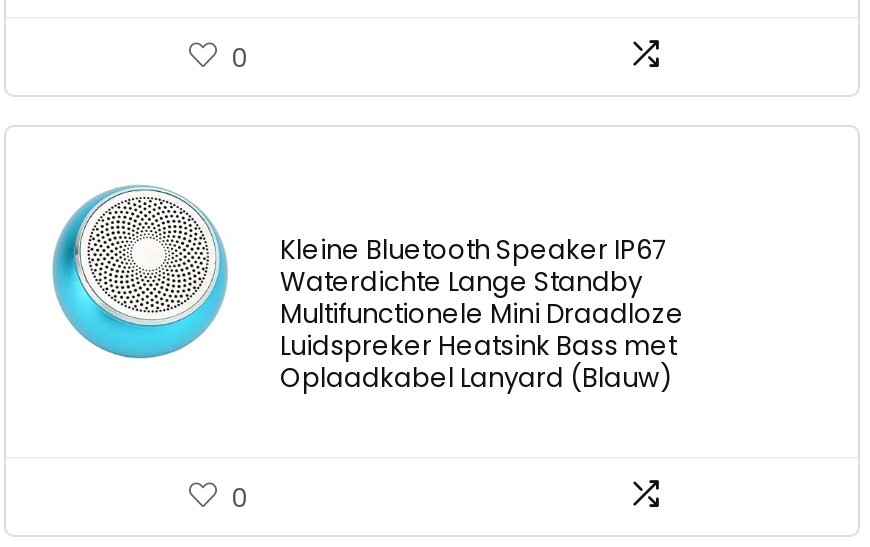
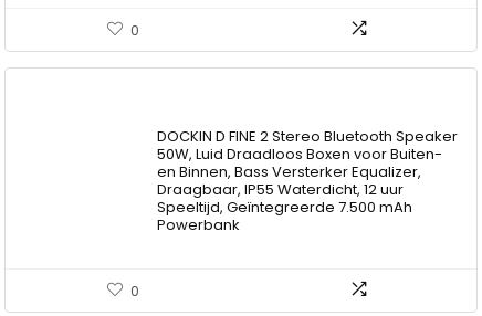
[50,183,230,361] [image] -> none
[280,230,684,396] Kleine Bluetooth Speaker IP67 | Waterdichte Lange Standby | Multifunctionele Mini Draadloze | Luidspreker Heatsink Bass met | Oplaadkabel Lanyard (Blauw) -> [157,126,458,235] DOCKIN D FINE 2 Stereo Bluetooth Speaker | 50W, Luid Draadloos Boxen voor Buiten- | en Binnen, Bass Versterker Equalizer, | Draagbaar, IP55 Waterdicht, 12 uur | Speeltijd, Geïntegreerde 7.500 mAh | Powerbank

